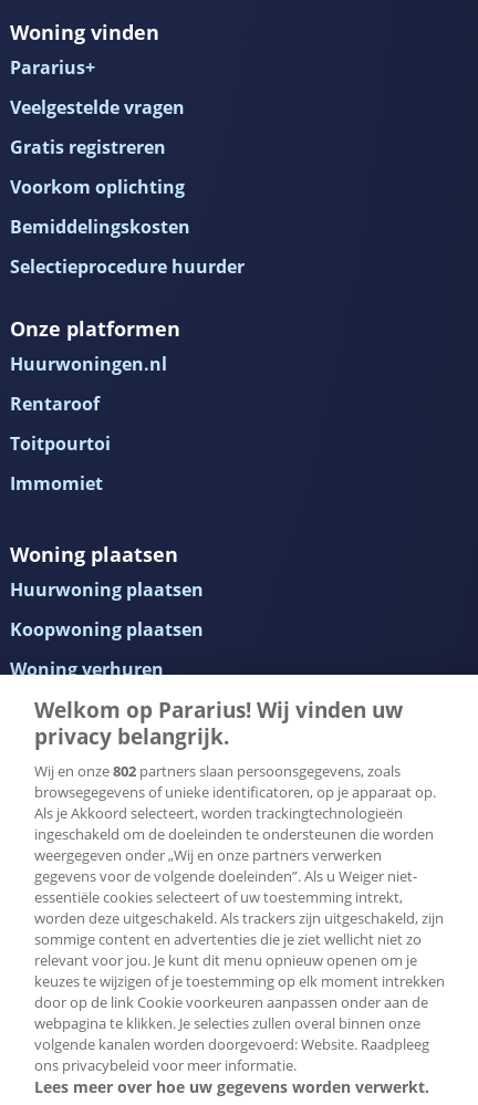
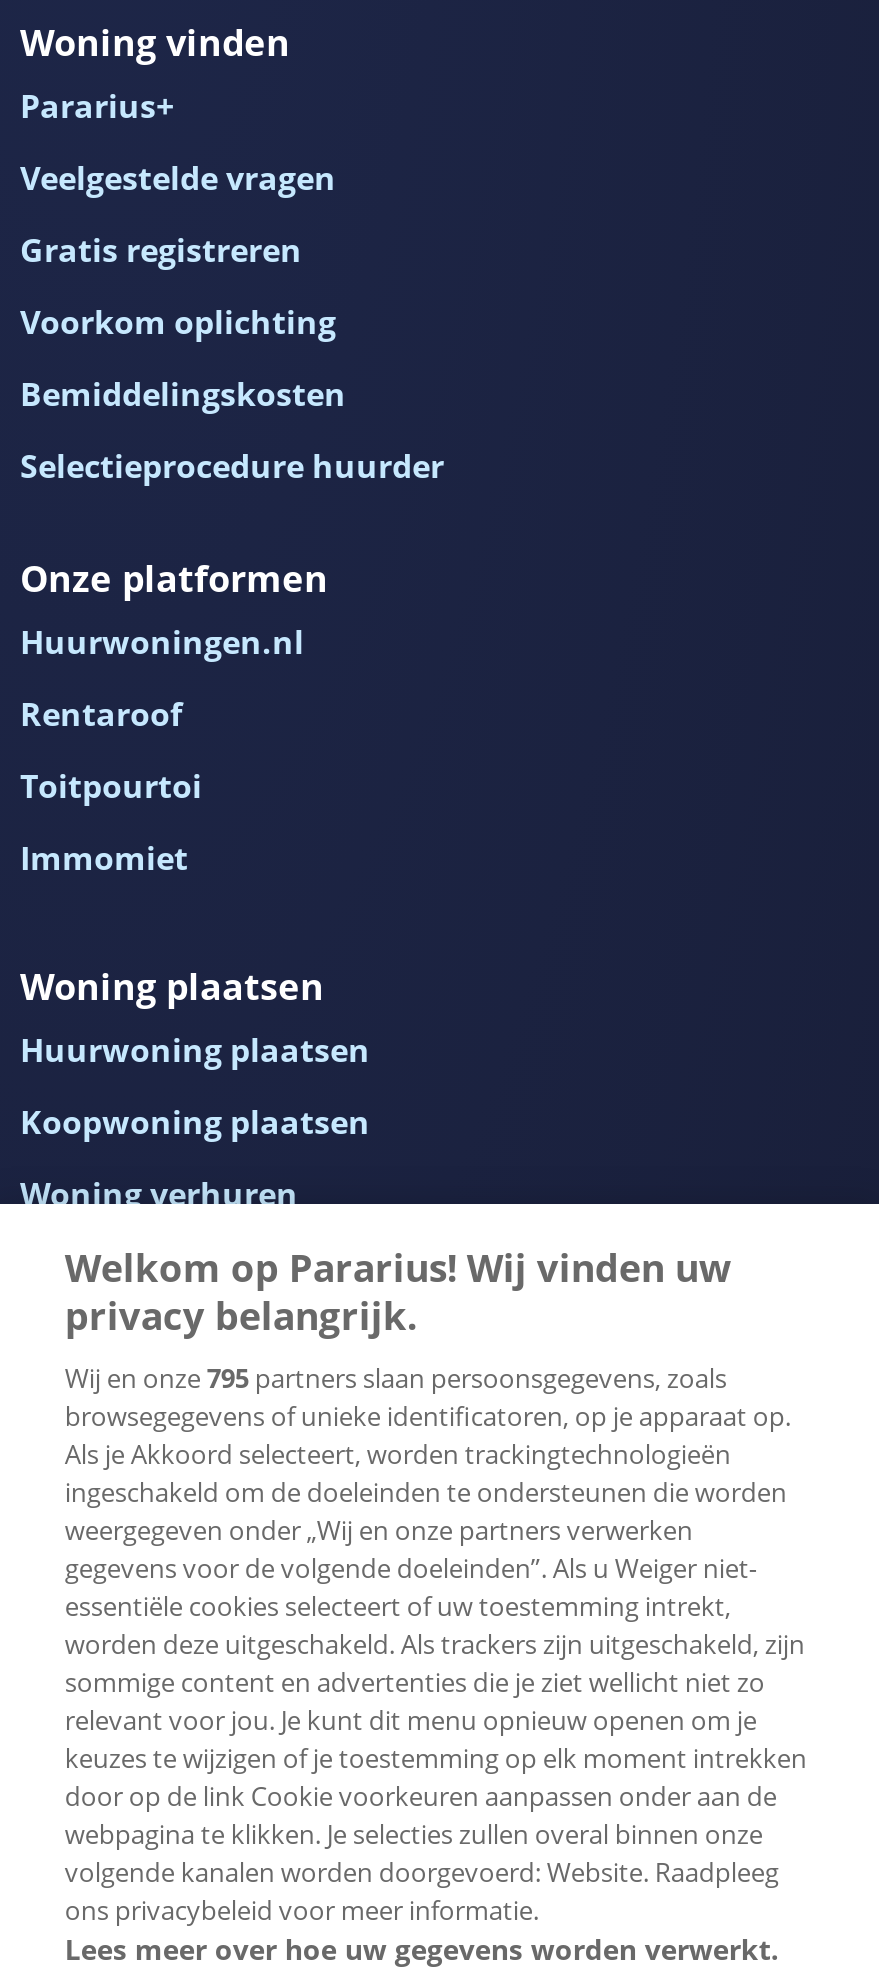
[35,761,401,781] Wij en onze 802 partners slaan persoonsgegevens, zoals -> [65,1360,727,1396] Wij en onze 795 partners slaan persoonsgegevens, zoals

